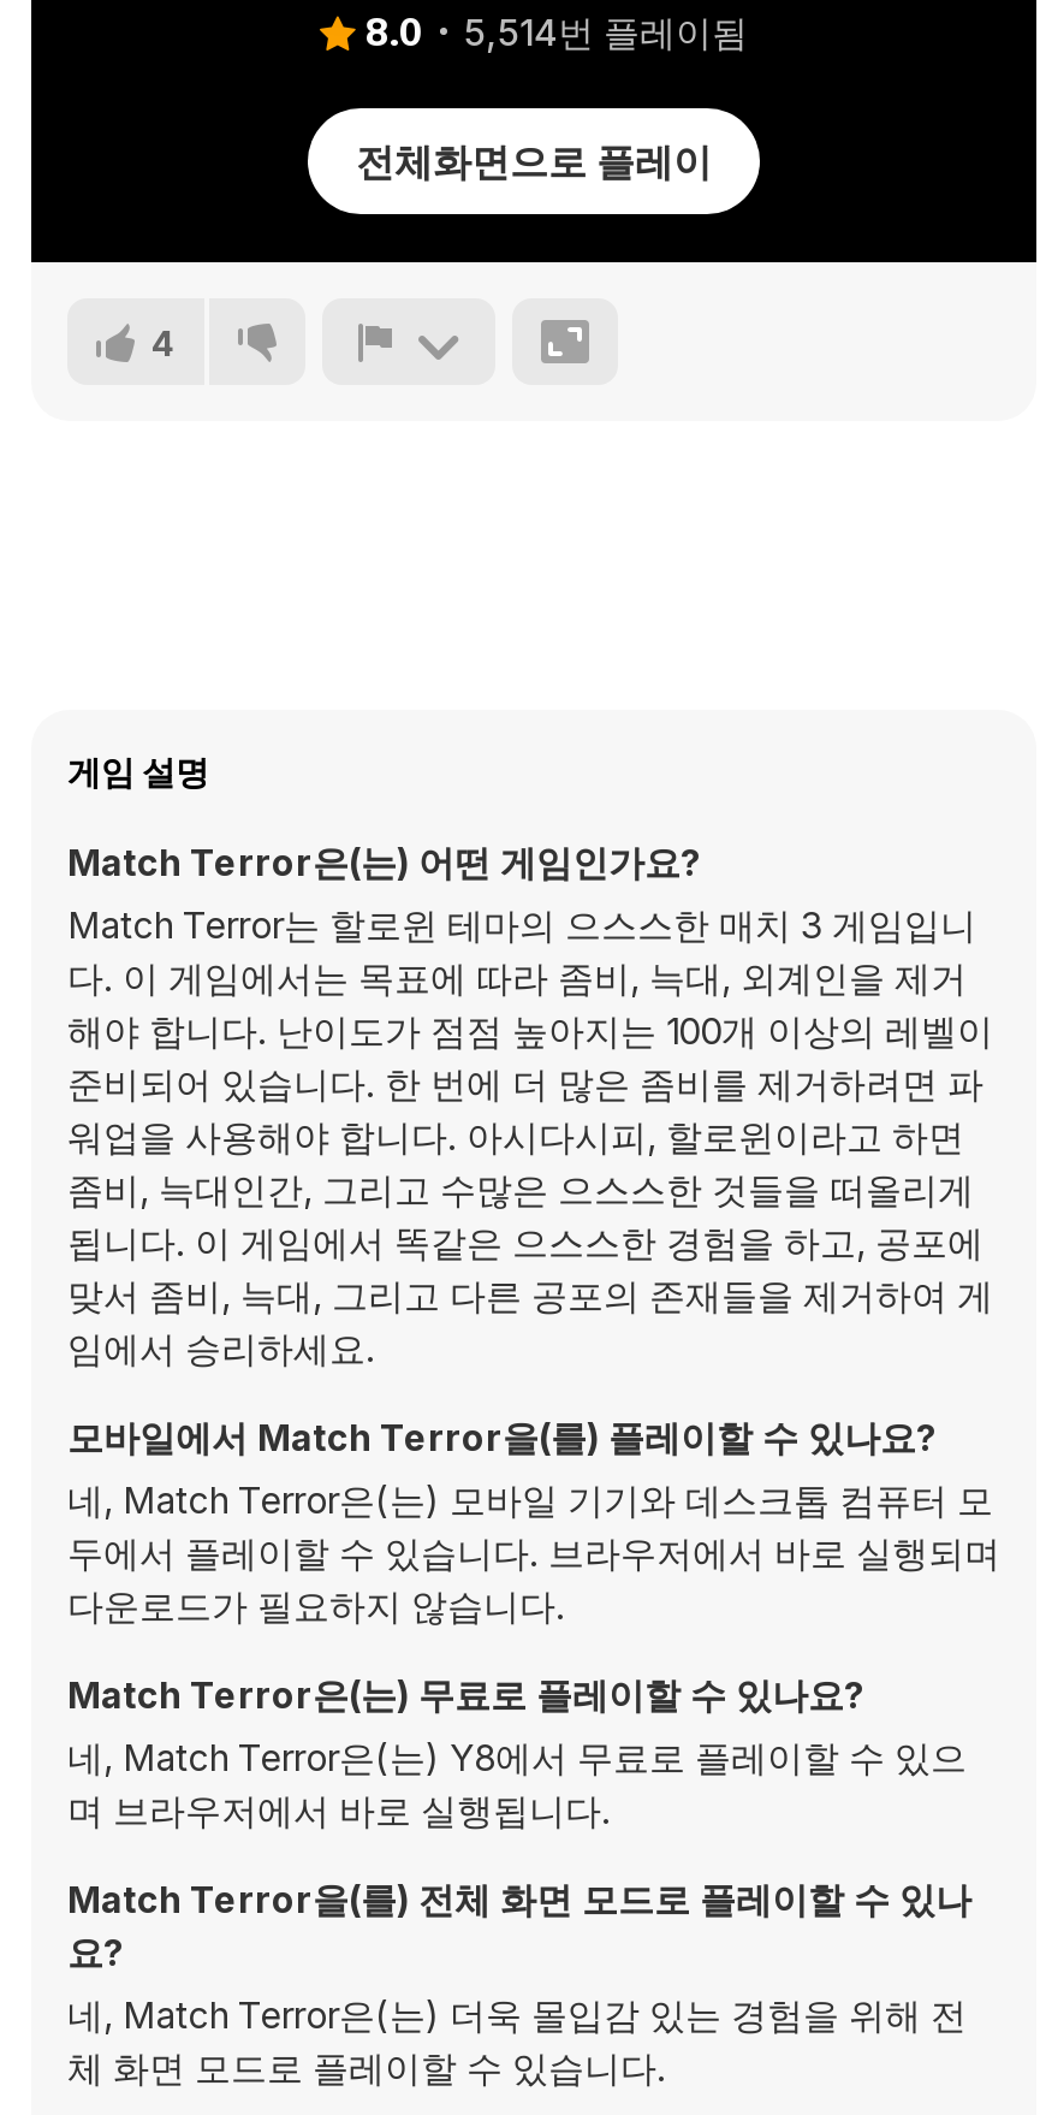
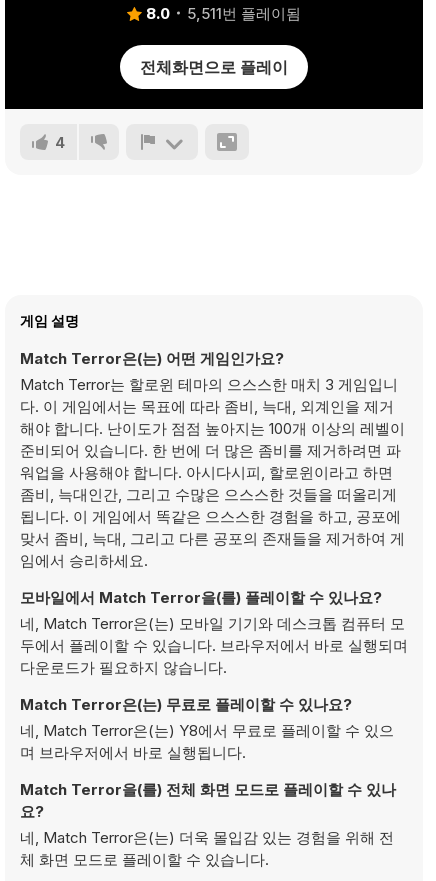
[366,7,748,60] 8.0 5,514번 플레이됨 -> [146,3,301,25] 8.0 5,511번 플레이됨

